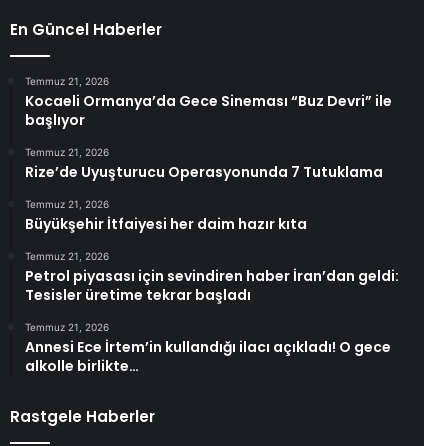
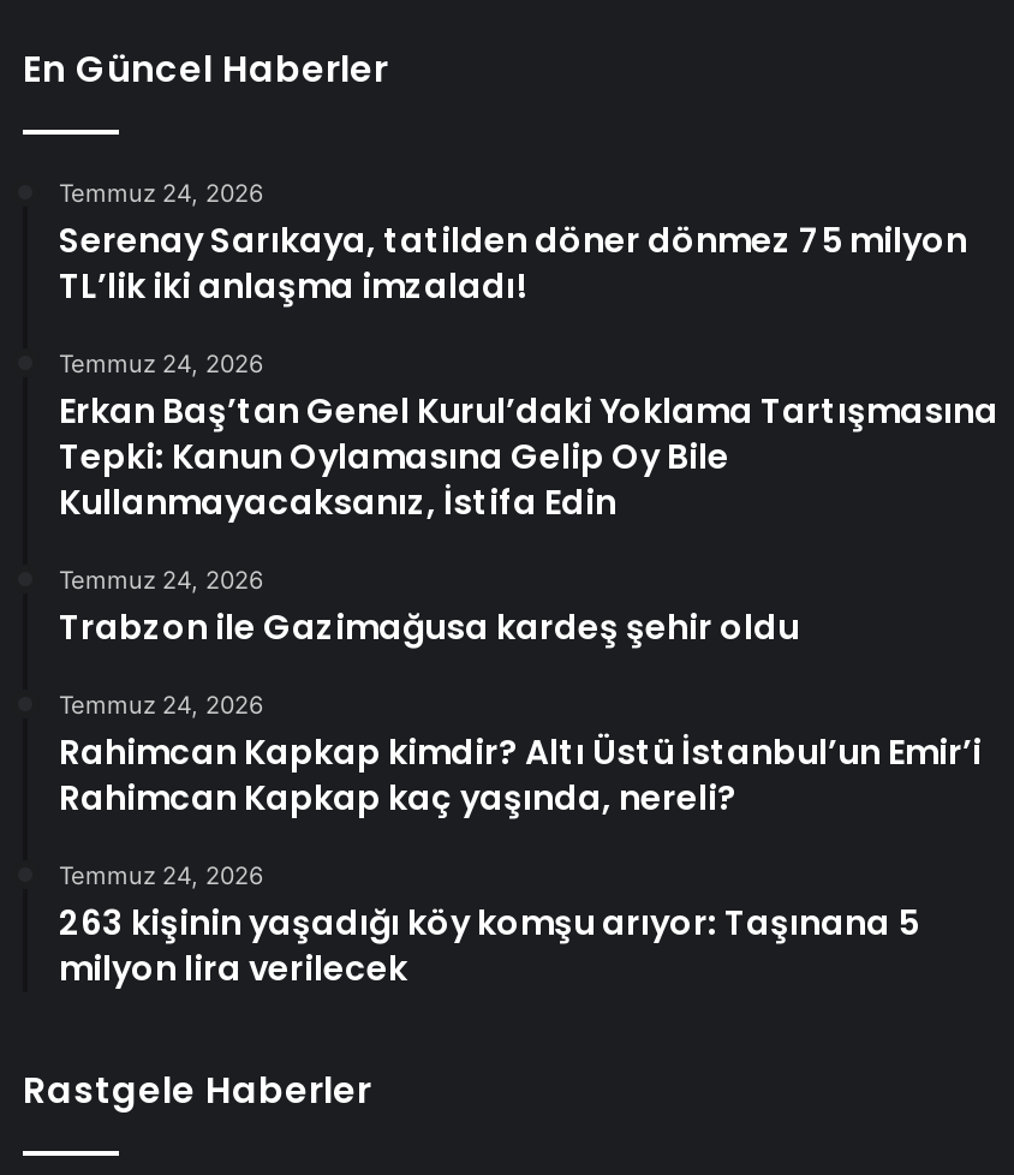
[25,75,392,130] Temmuz 21, 2026 | Kocaeli Ormanya’da Gece Sineması “Buz Devri” ile | başlıyor -> [59,177,967,309] Temmuz 24, 2026 | Serenay Sarıkaya, tatilden döner dönmez 75 milyon | TL’lik iki anlaşma imzaladı!
[25,146,383,182] Temmuz 21, 2026 | Rize’de Uyuşturucu Operasyonunda 7 Tutuklama -> [59,348,998,526] Temmuz 24, 2026 | Erkan Baş’tan Genel Kurul’daki Yoklama Tartışmasına | Tepki: Kanun Oylamasına Gelip Oy Bile | Kullanmayacaksanız, İstifa Edin
[25,198,307,234] Temmuz 21, 2026 | Büyükşehir İtfaiyesi her daim hazır kıta -> [59,564,799,651] Temmuz 24, 2026 | Trabzon ile Gazimağusa kardeş şehir oldu
[25,250,399,305] Temmuz 21, 2026 | Petrol piyasası için sevindiren haber İran’dan geldi: | Tesisler üretime tekrar başladı -> [59,689,982,821] Temmuz 24, 2026 | Rahimcan Kapkap kimdir? Altı Üstü İstanbul’un Emir’i | Rahimcan Kapkap kaç yaşında, nereli?
[25,321,391,376] Temmuz 21, 2026 | Annesi Ece İrtem’in kullandığı ilacı açıkladı! O gece | alkolle birlikte… -> [59,860,919,992] Temmuz 24, 2026 | 263 kişinin yaşadığı köy komşu arıyor: Taşınana 5 | milyon lira verilecek

